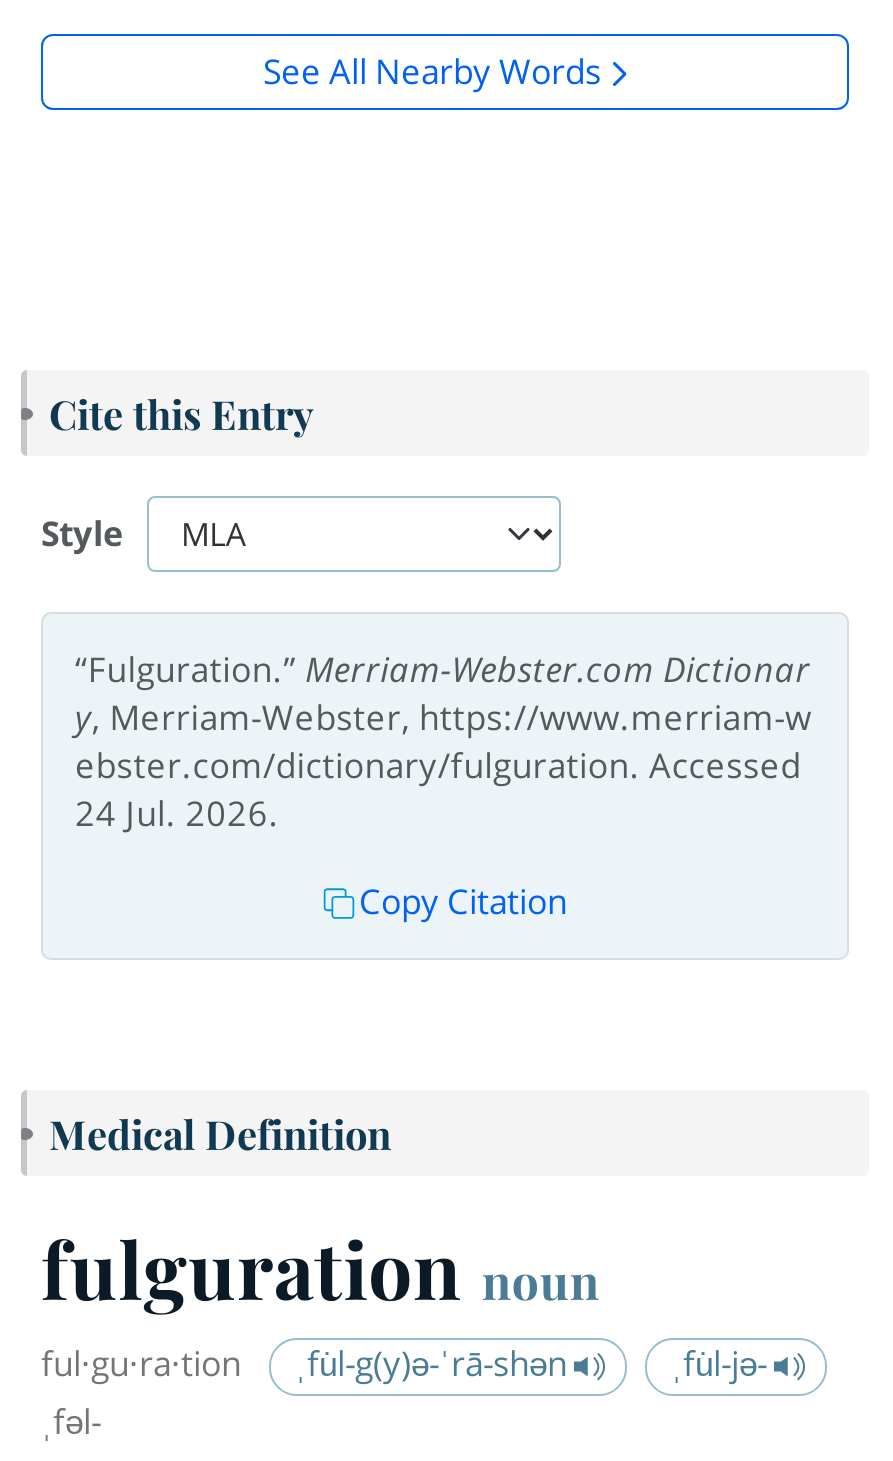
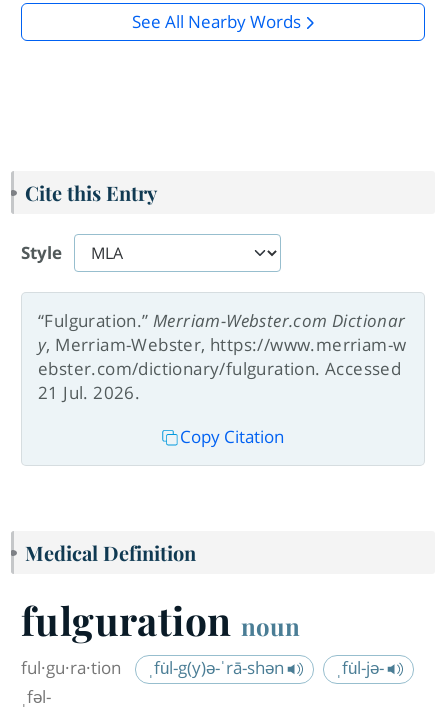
[75,790,279,836] 24 Jul. 2026. -> [38,381,140,404] 21 Jul. 2026.

